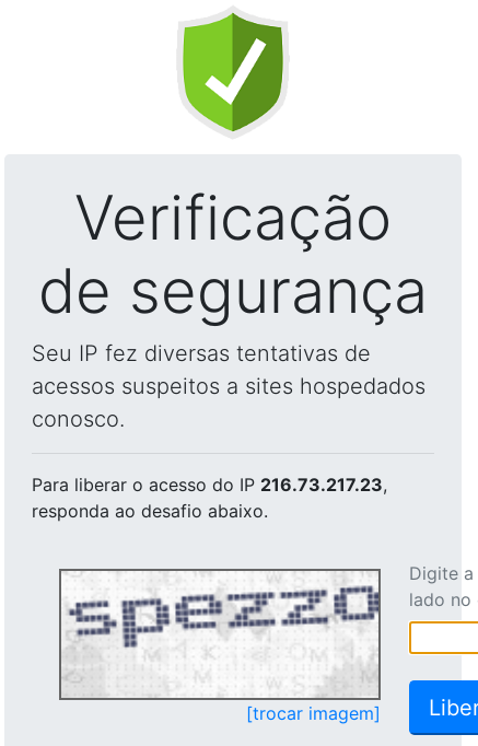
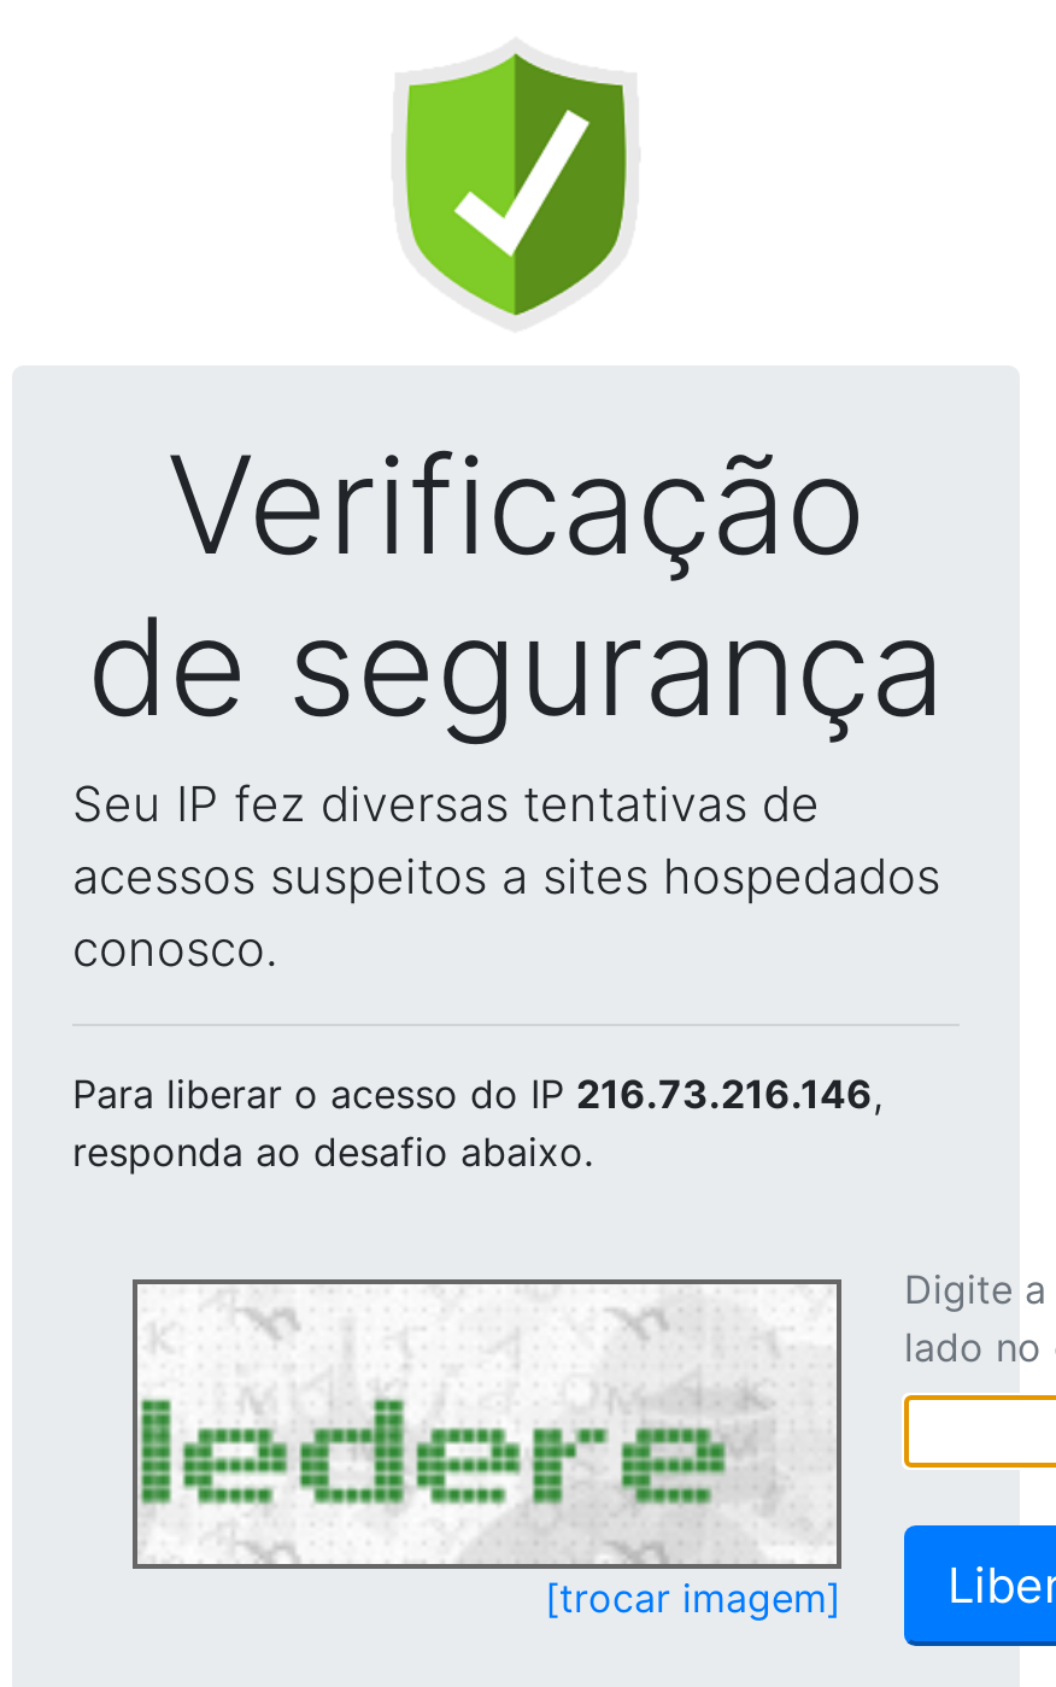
[32,474,387,496] Para liberar o acesso do IP 216.73.217.23, -> [72,1070,882,1118] Para liberar o acesso do IP 216.73.216.146,
[62,580,380,697] [image] -> [140,1308,837,1559] [image]

